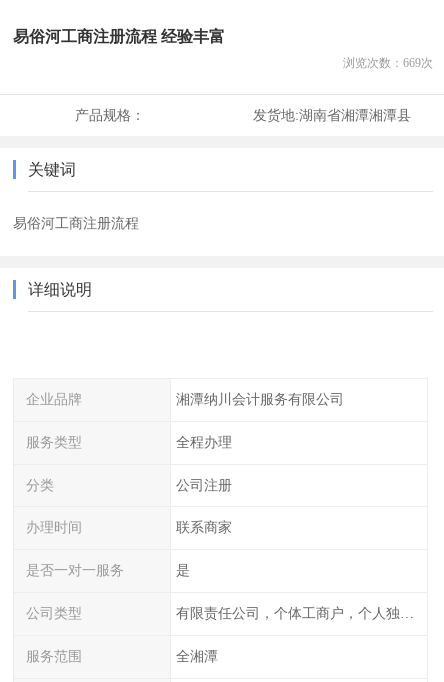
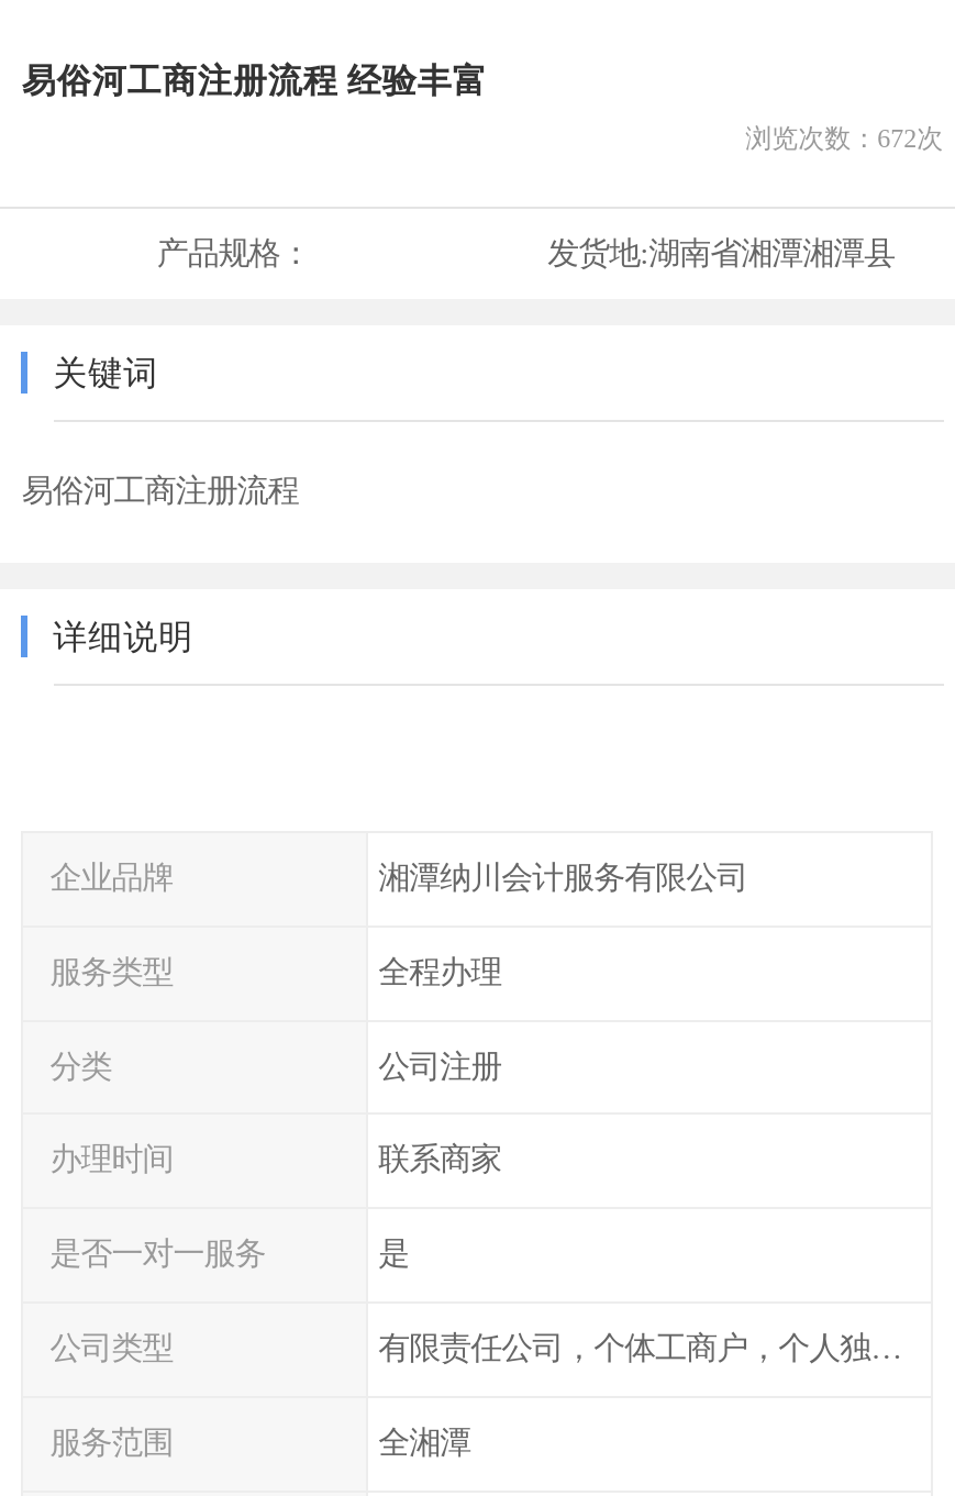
[343,56,433,70] 浏览次数：669次 -> [746,123,943,154] 浏览次数：672次

